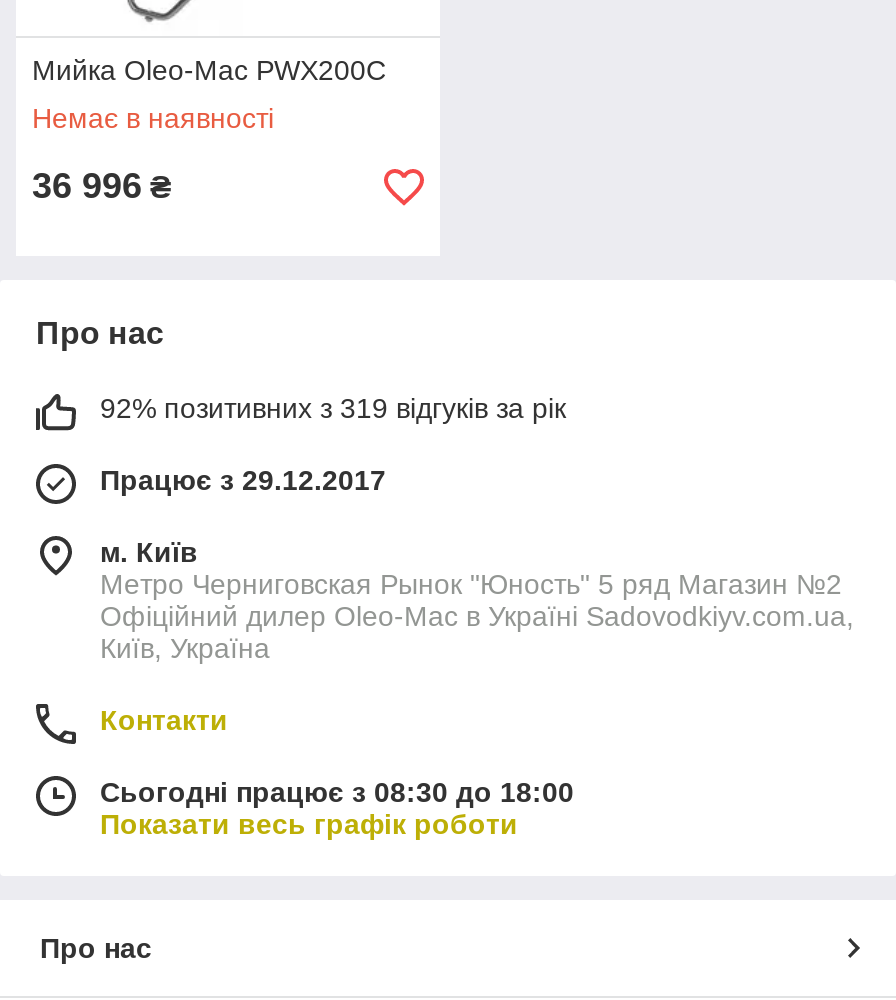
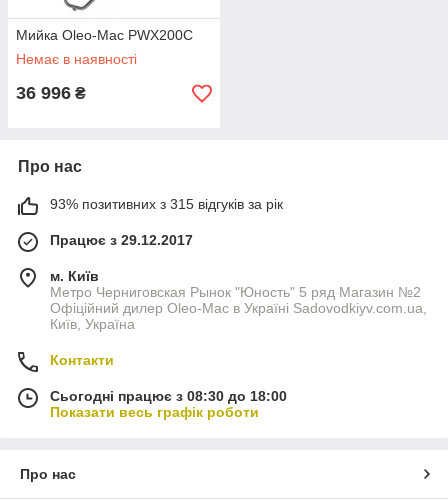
[100,392,566,424] 92% позитивних з 319 відгуків за рік -> [50,196,283,212] 93% позитивних з 315 відгуків за рік

